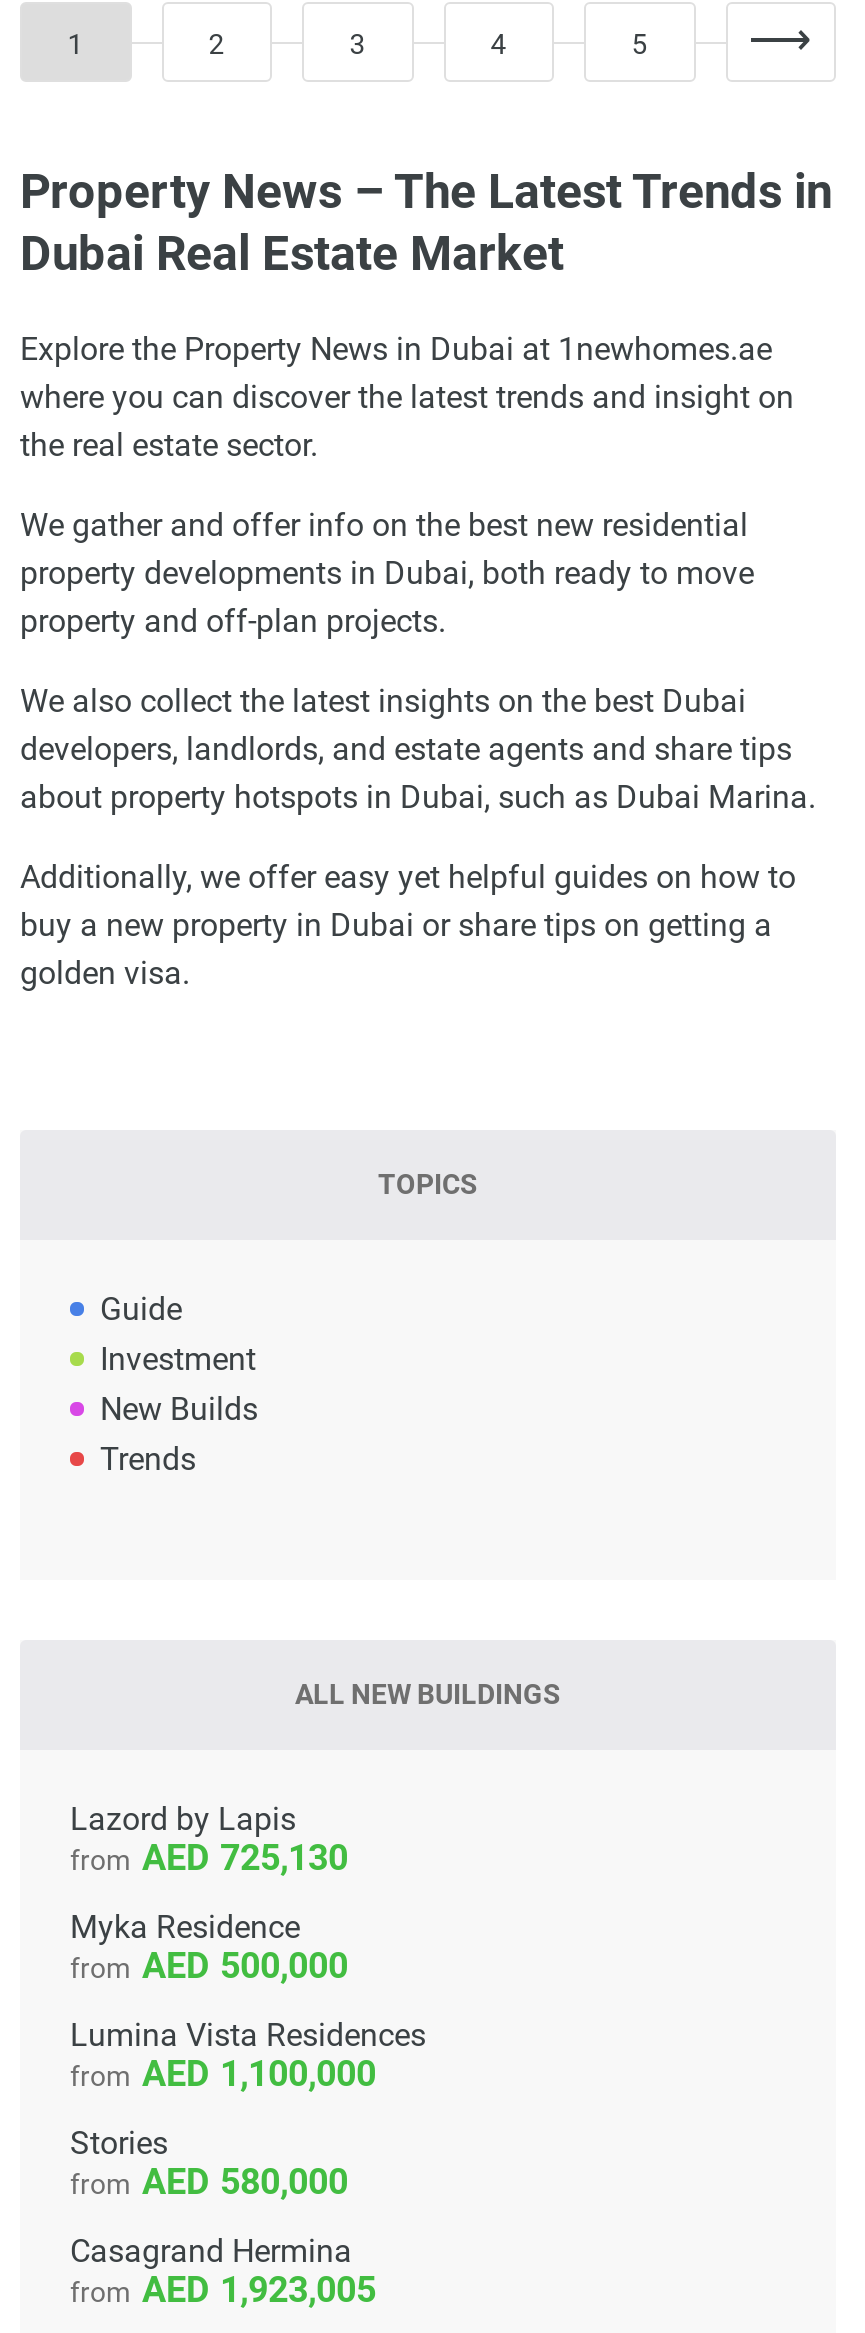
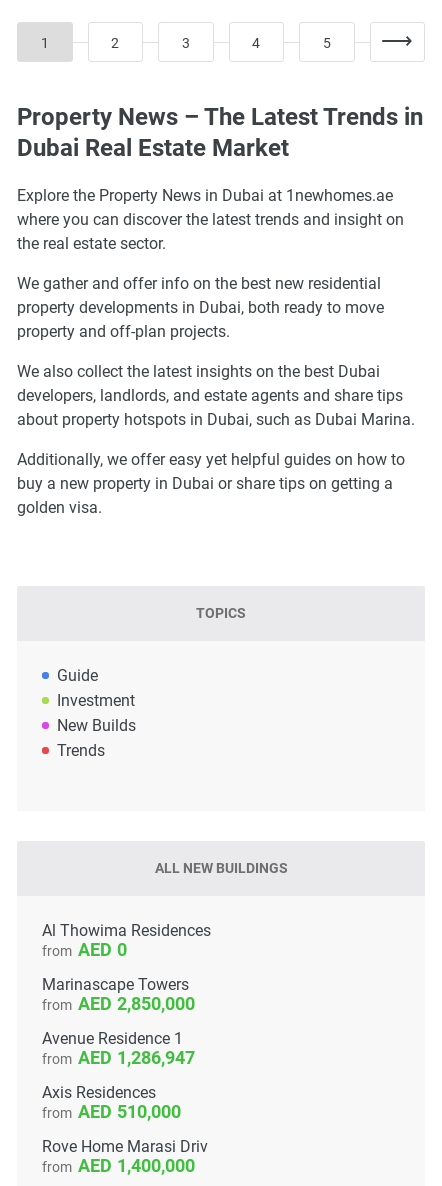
[70,1800,296,1838] Lazord by Lapis -> [42,921,211,940] Al Thowima Residences
[220,1836,348,1878] 725,130 -> [117,939,127,960] 0
[70,1908,300,1946] Myka Residence -> [42,975,189,994] Marinascape Towers
[220,1944,348,1986] 500,000 -> [117,993,195,1014] 2,850,000
[70,2016,426,2054] Lumina Vista Residences -> [42,1029,183,1048] Avenue Residence 1
[220,2052,376,2094] 1,100,000 -> [117,1047,195,1068] 1,286,947
[70,2124,168,2162] Stories -> [42,1083,156,1102] Axis Residences
[220,2160,348,2202] 580,000 -> [117,1101,181,1122] 510,000
[70,2232,352,2270] Casagrand Hermina -> [42,1137,208,1156] Rove Home Marasi Driv
[220,2268,376,2310] 1,923,005 -> [117,1155,195,1176] 1,400,000

